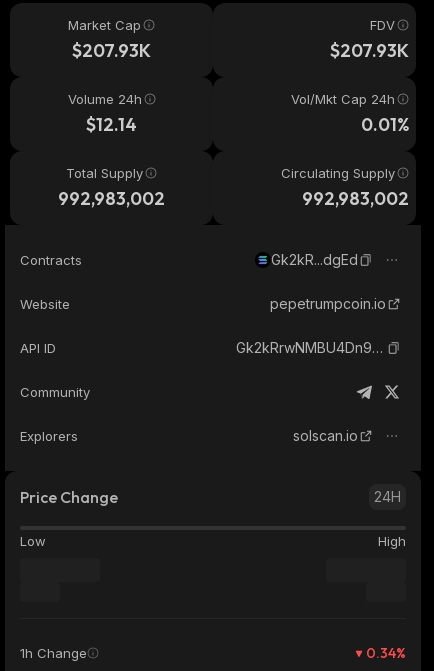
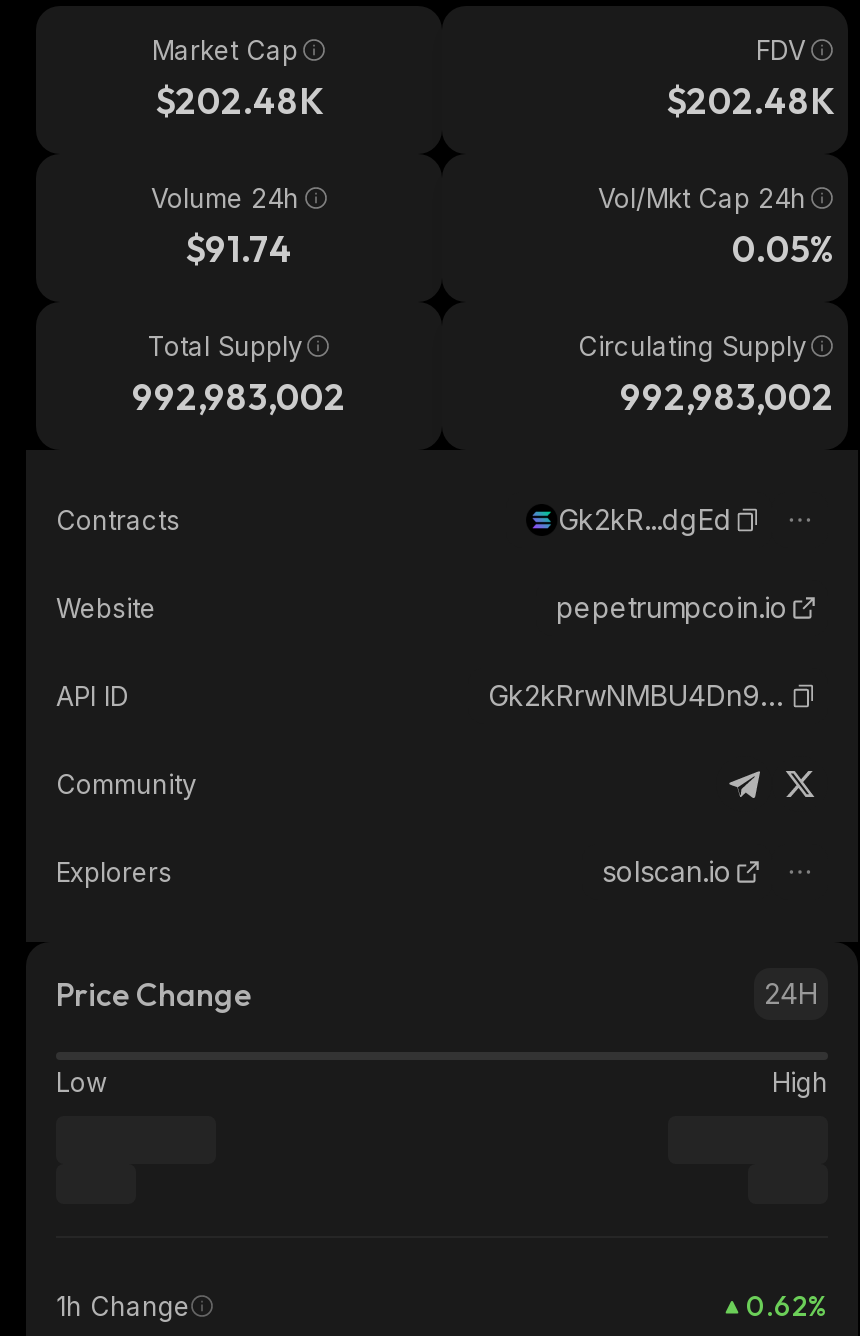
[72,39,151,62] $207.93K -> [155,78,323,124] $202.48K
[330,39,409,62] $207.93K -> [666,78,834,124] $202.48K
[86,113,137,136] $12.14 -> [185,226,293,272] $91.74
[361,113,409,136] 0.01% -> [732,226,834,272] 0.05%
[366,644,406,662] 0.34% -> [746,1288,828,1324] 0.62%

